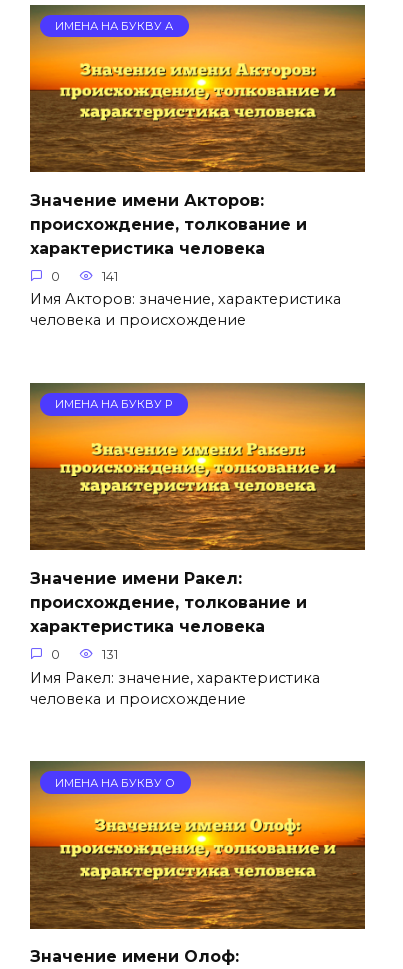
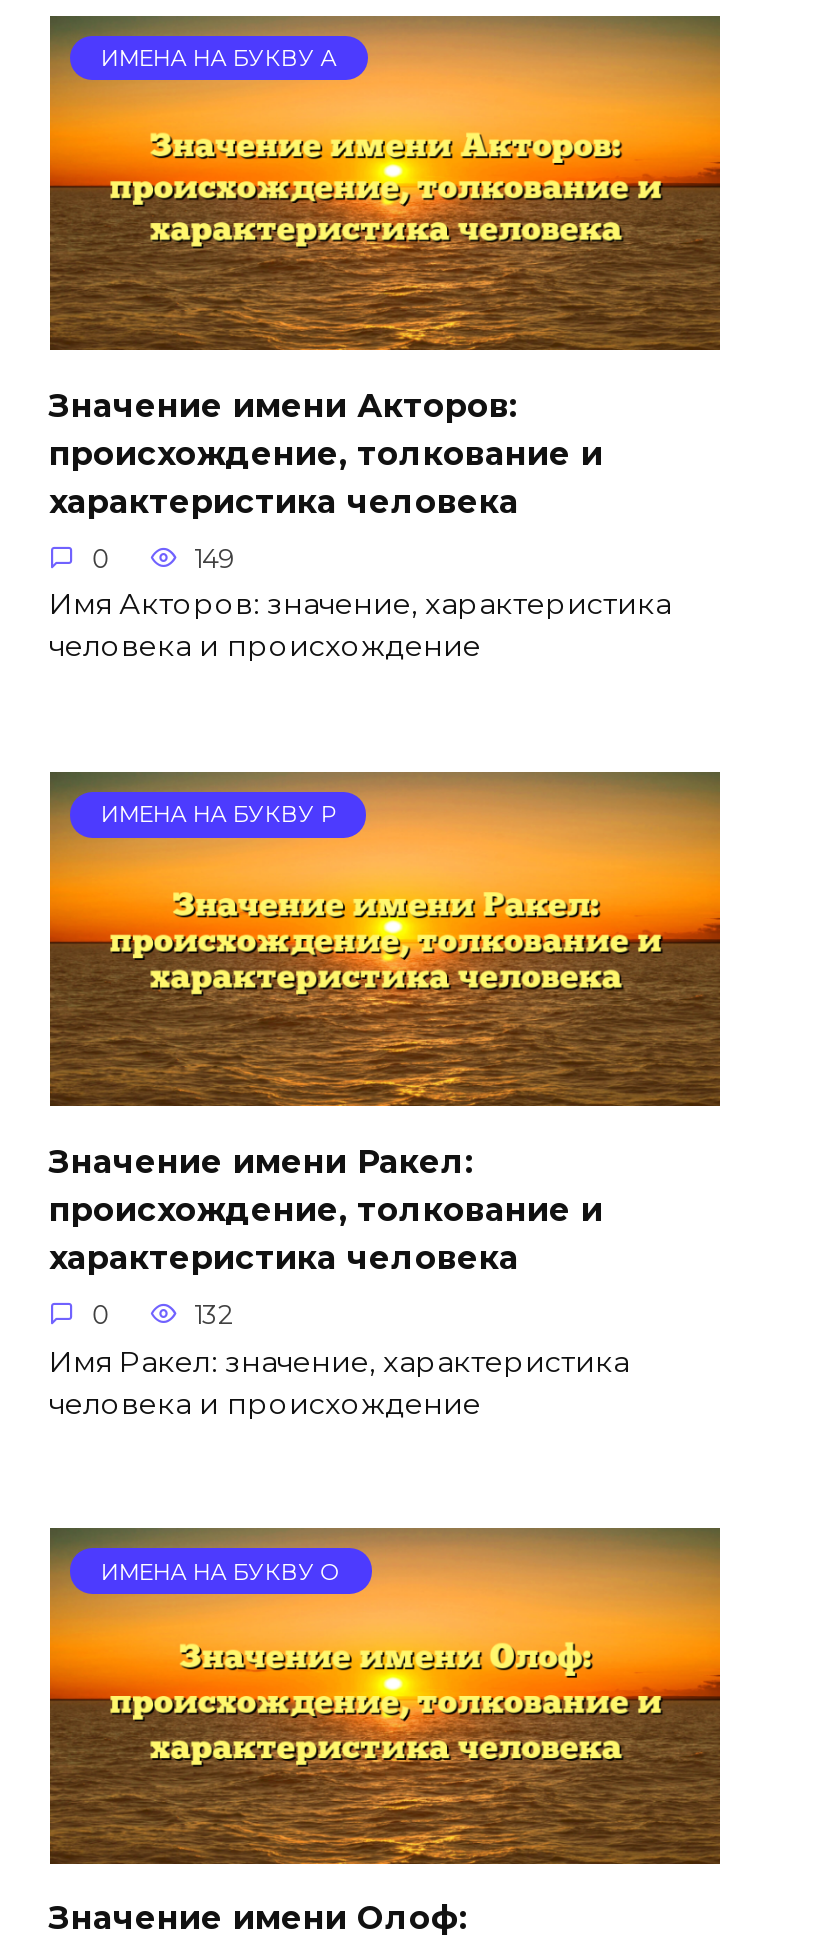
[102,269,118,284] 141 -> [194,543,234,573] 149
[102,647,118,662] 131 -> [194,1300,232,1330] 132

